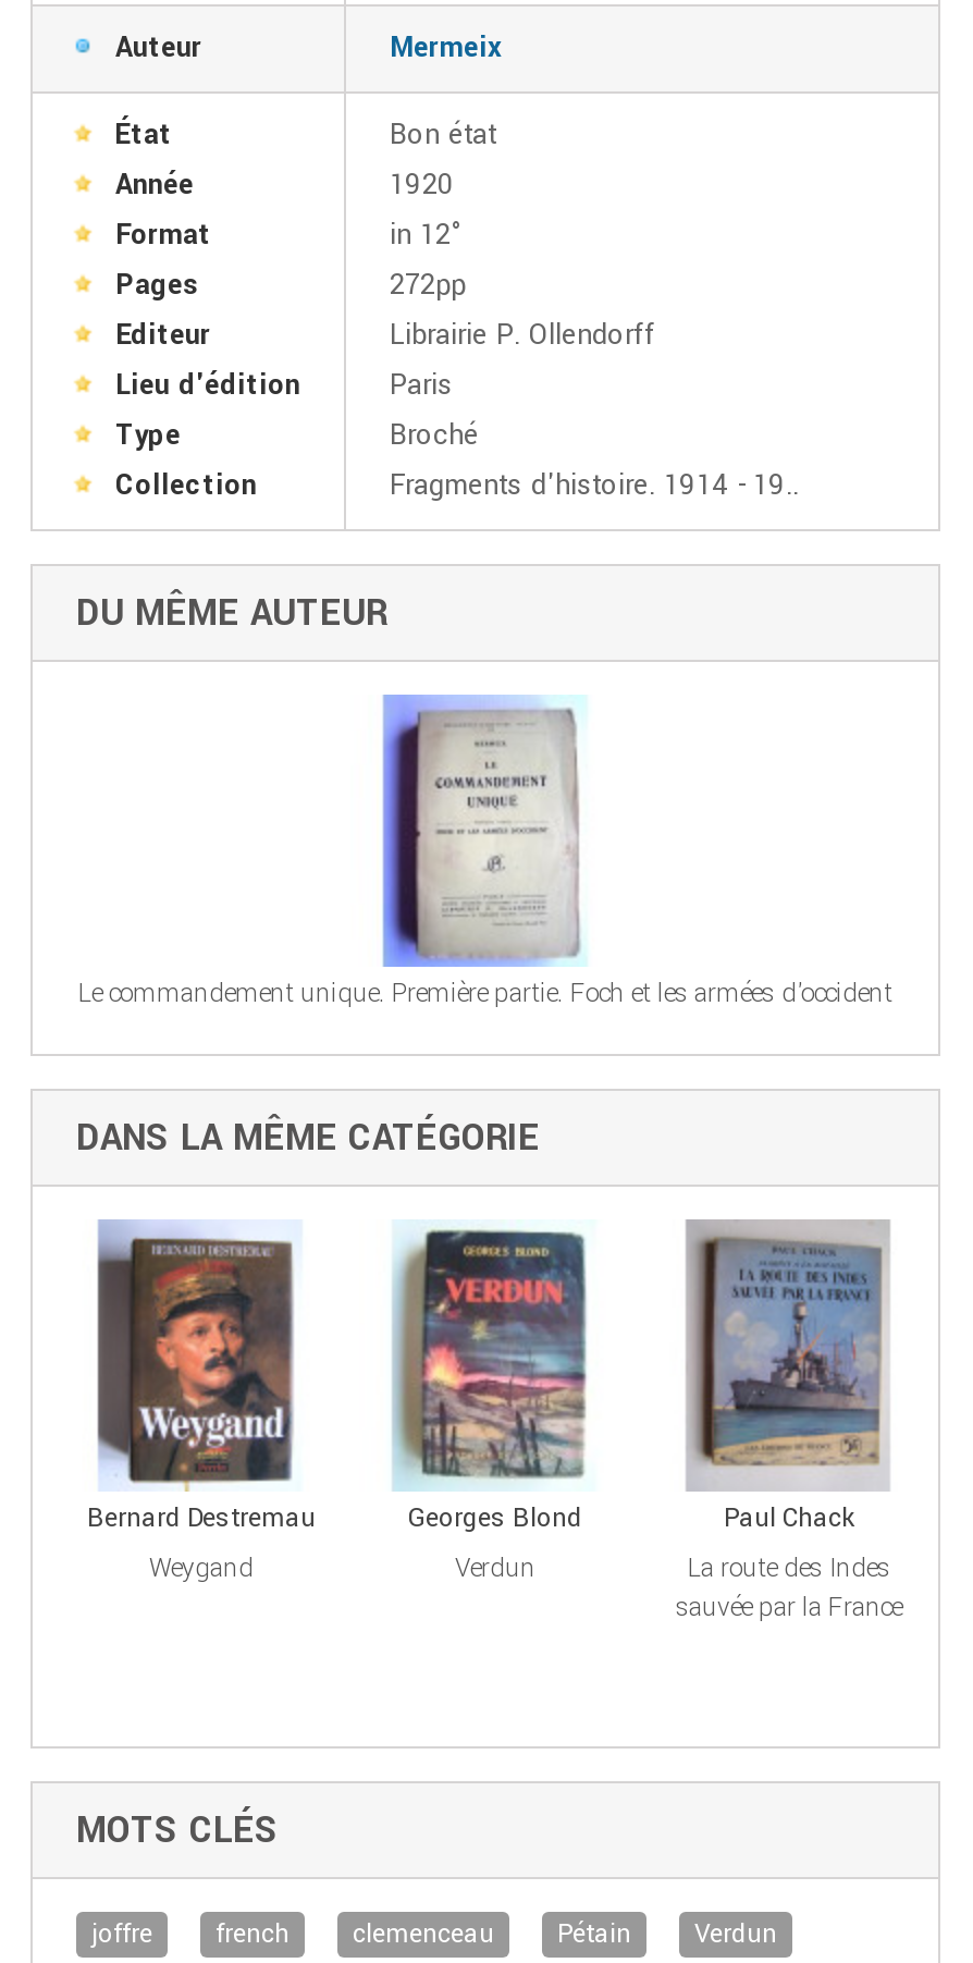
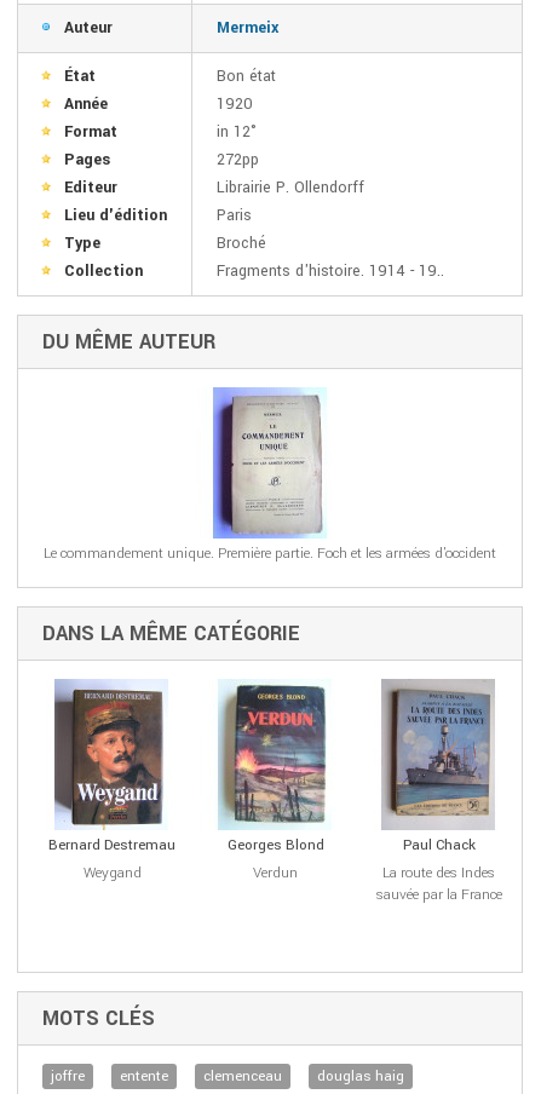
[215,1916,290,1953] french -> [120,1066,168,1087] entente
[557,1916,777,1953] Pétain | Verdun -> [317,1066,404,1087] douglas haig

